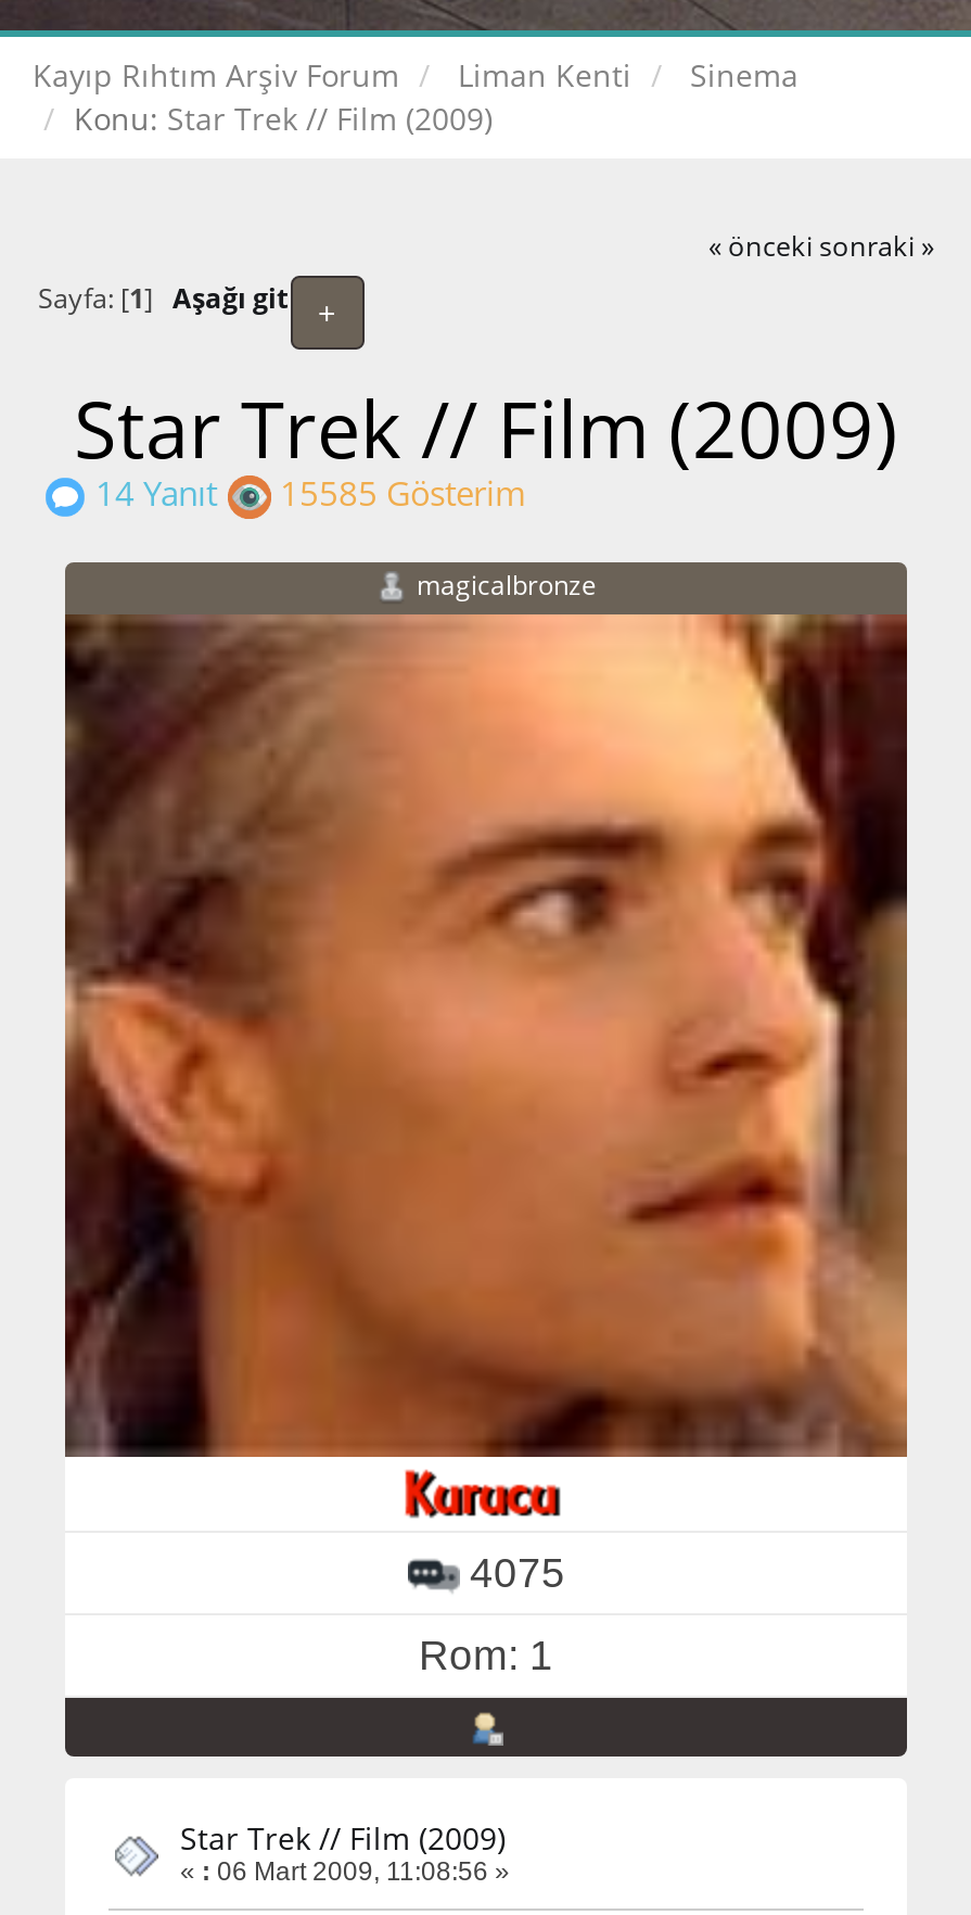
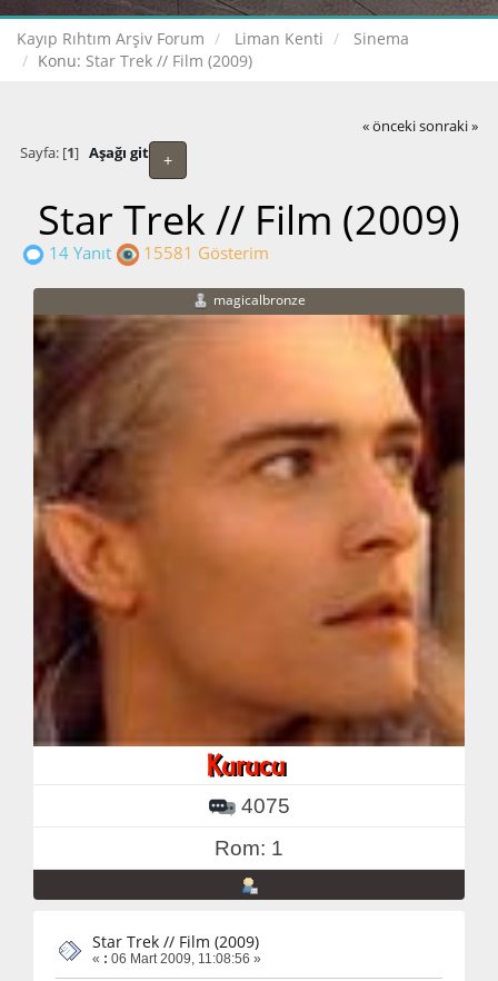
[87,471,525,517] 14 Yanıt 15585 Gösterim -> [44,241,269,265] 14 Yanıt 15581 Gösterim

